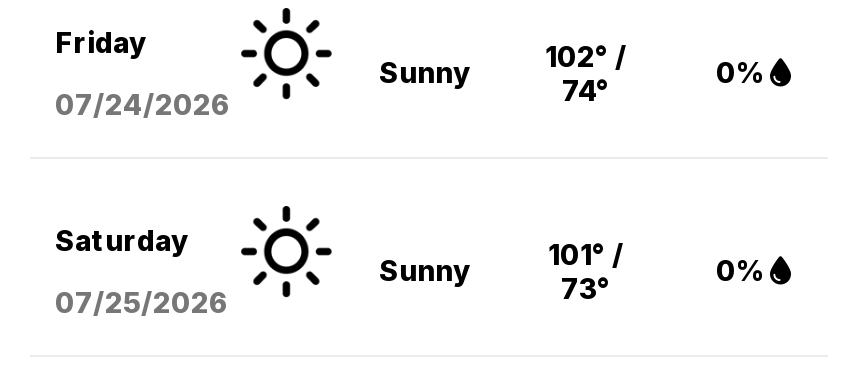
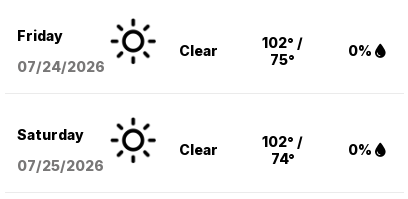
[379,55,471,89] Sunny -> [179,42,218,59] Clear
[562,73,610,107] 74° -> [270,51,295,68] 75°
[379,237,624,305] Sunny | 101° / | 73° -> [179,133,303,167] Clear | 102° / | 74°

